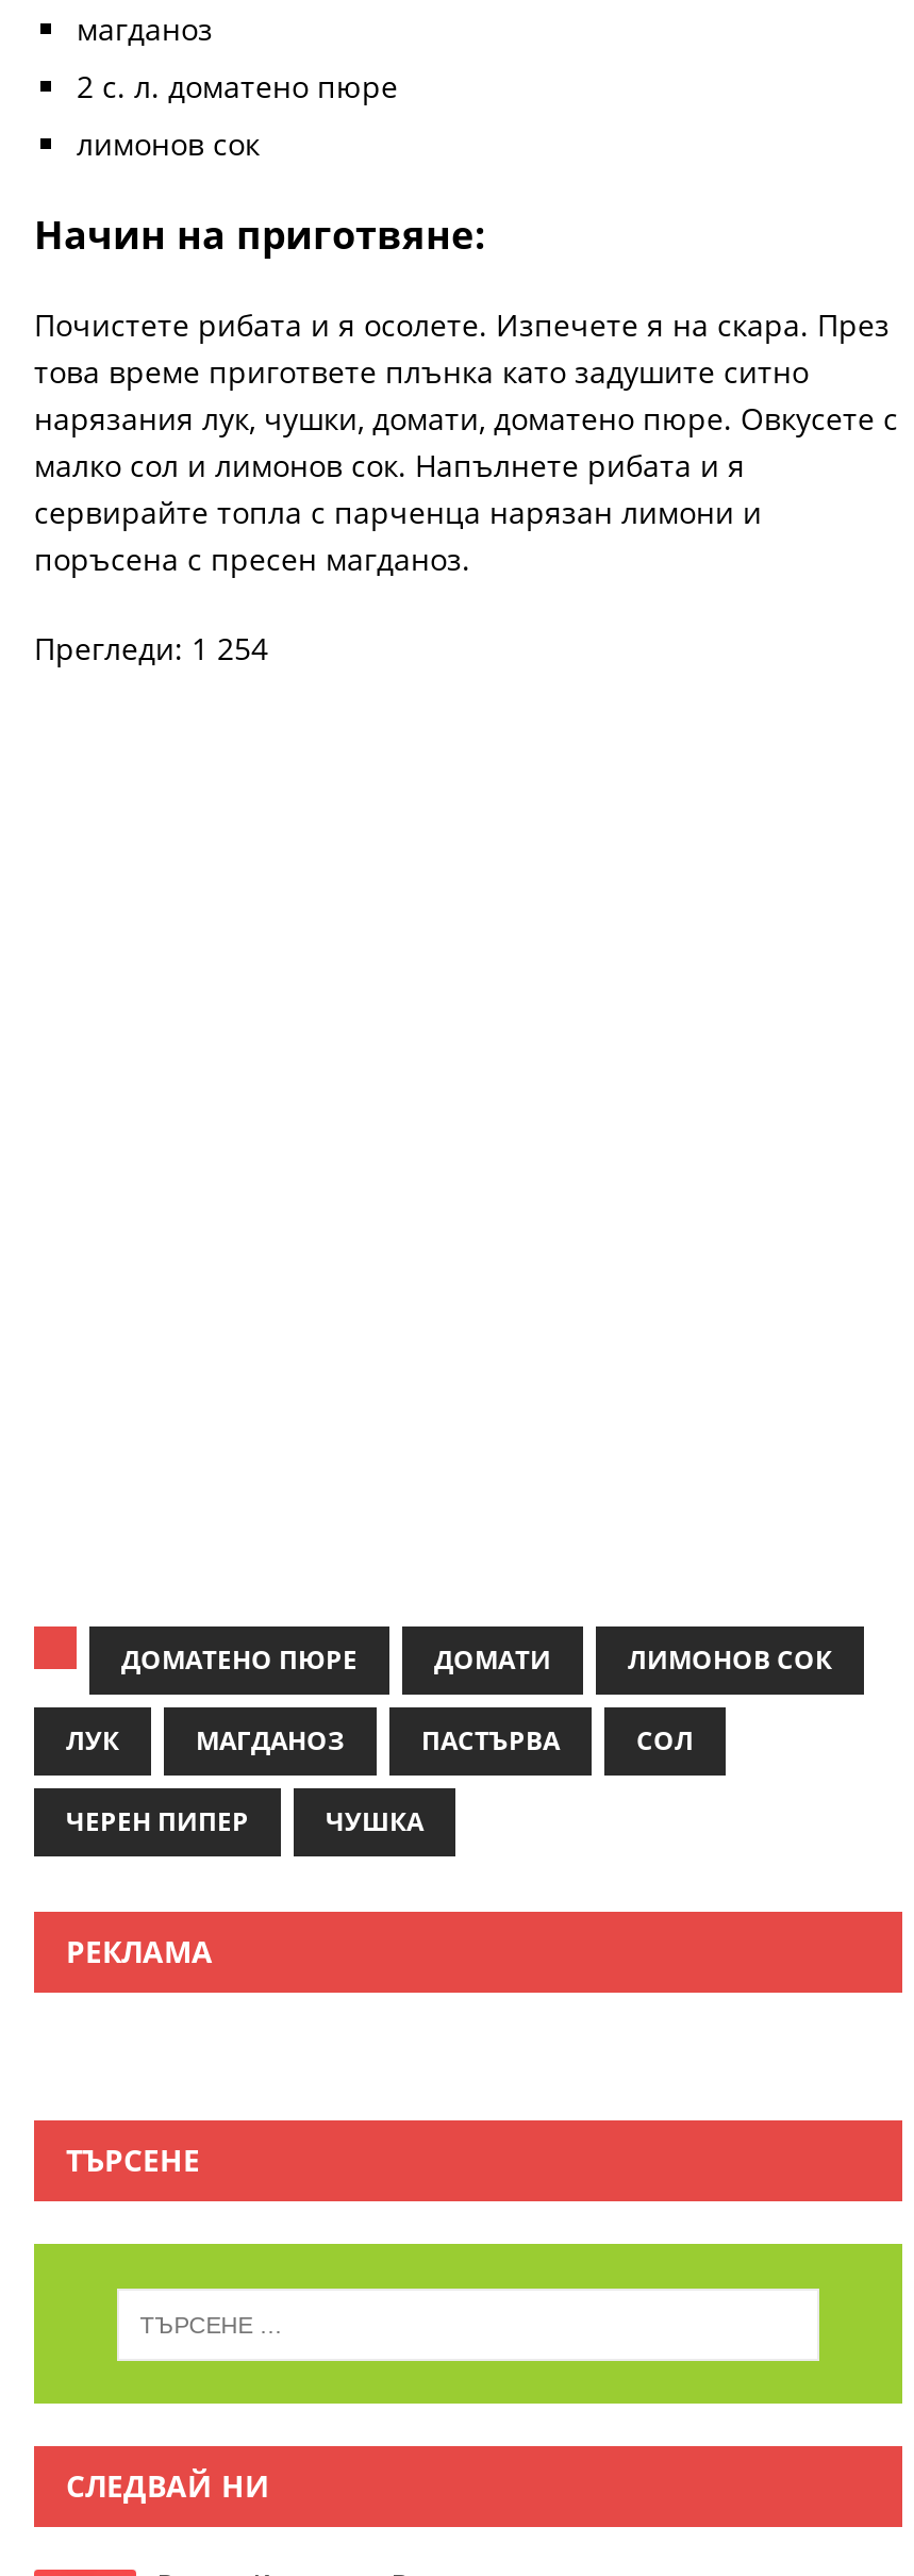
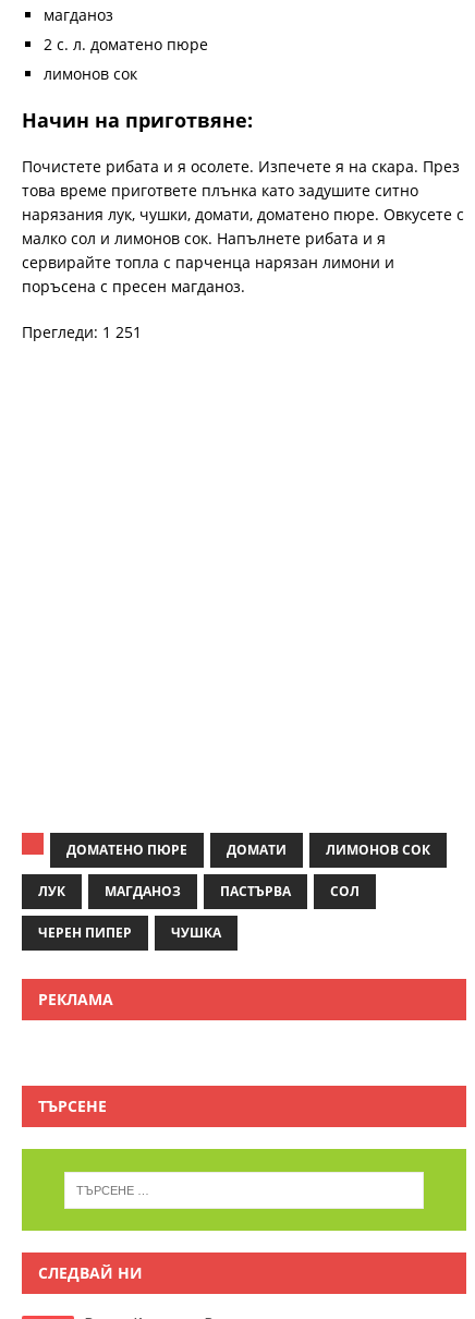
[34,629,268,669] Прегледи: 1 254 -> [22,322,142,343] Прегледи: 1 251

